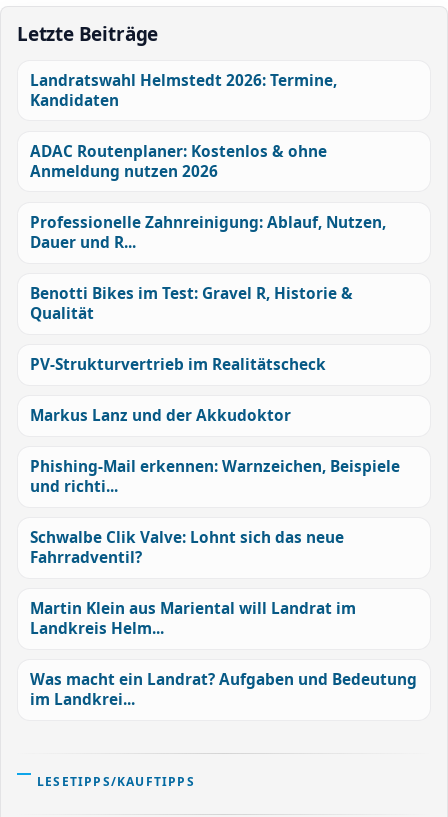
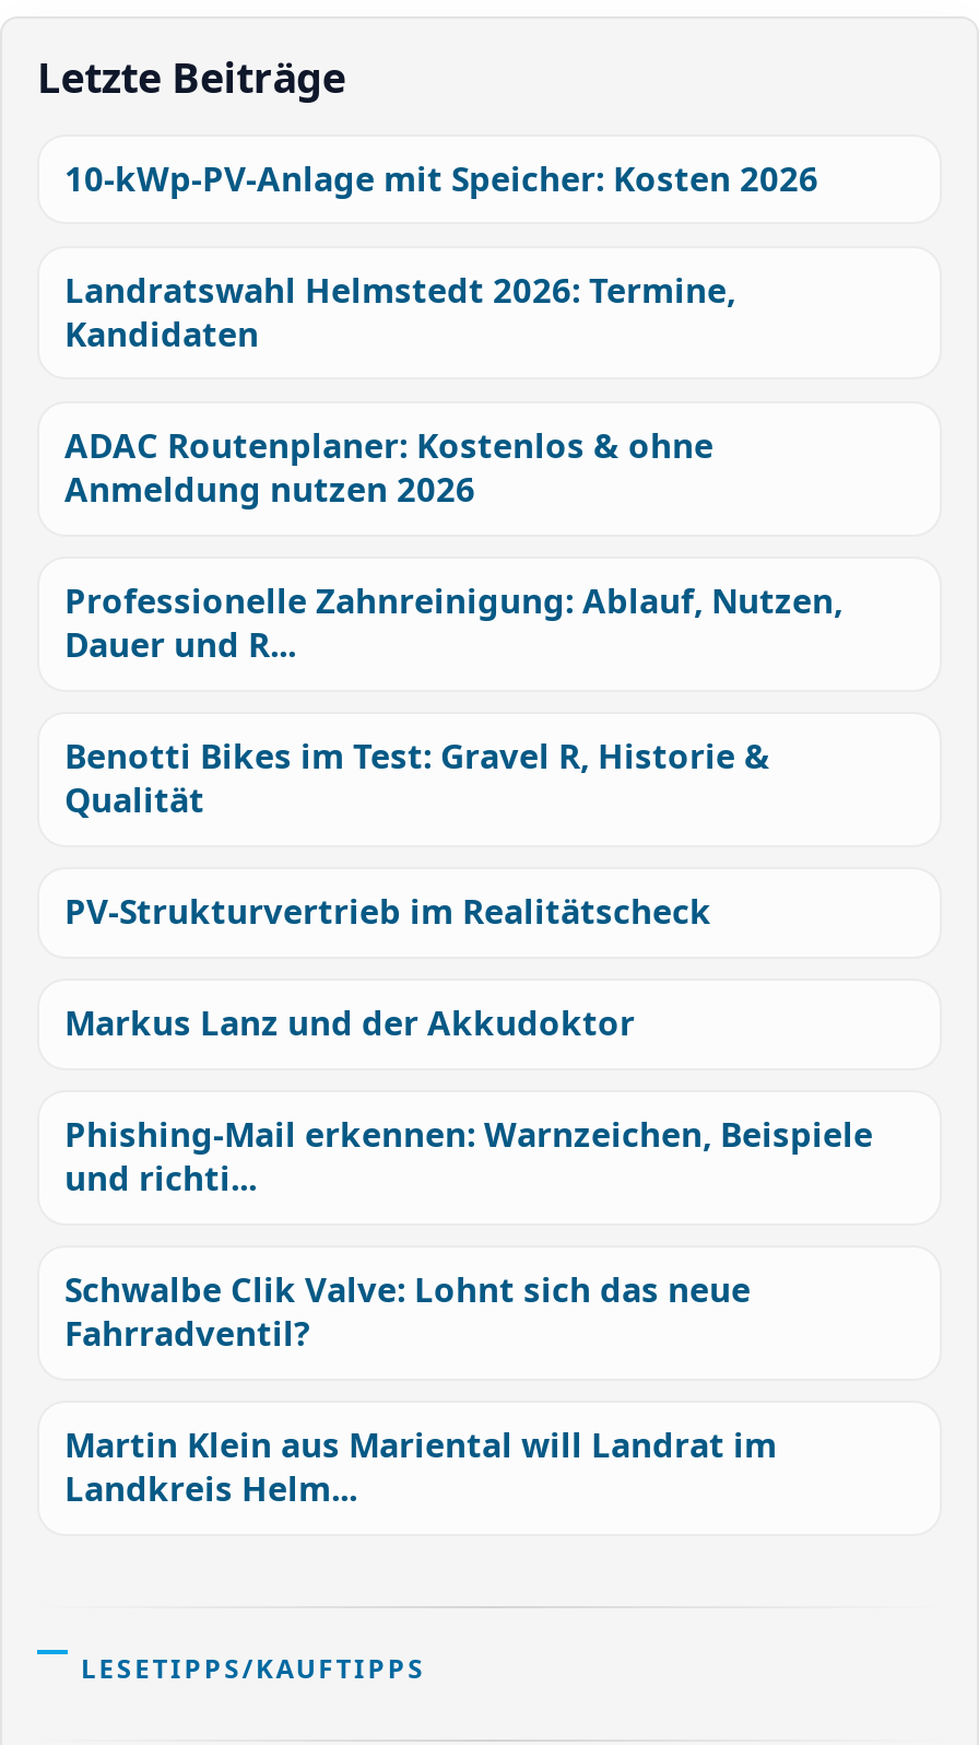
none -> [64,155,818,201] 10-kWp-PV-Anlage mit Speicher: Kosten 2026
moved [29,69,399,639] -> [64,267,873,1513]: Landratswahl Helmstedt 2026: Termine, | Kandidaten | ADAC Routenplaner: Kostenlos & ohne | ... | Martin Klein aus Mariental will Landrat im | Landkreis Helm...
[29,669,416,710] Was macht ein Landrat? Aufgaben und Bedeutung | im Landkrei... -> none

